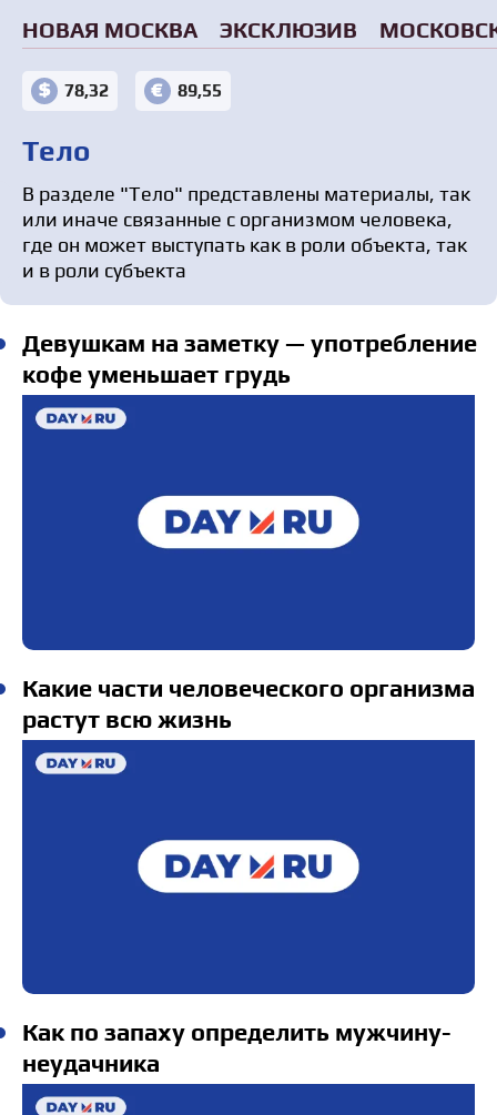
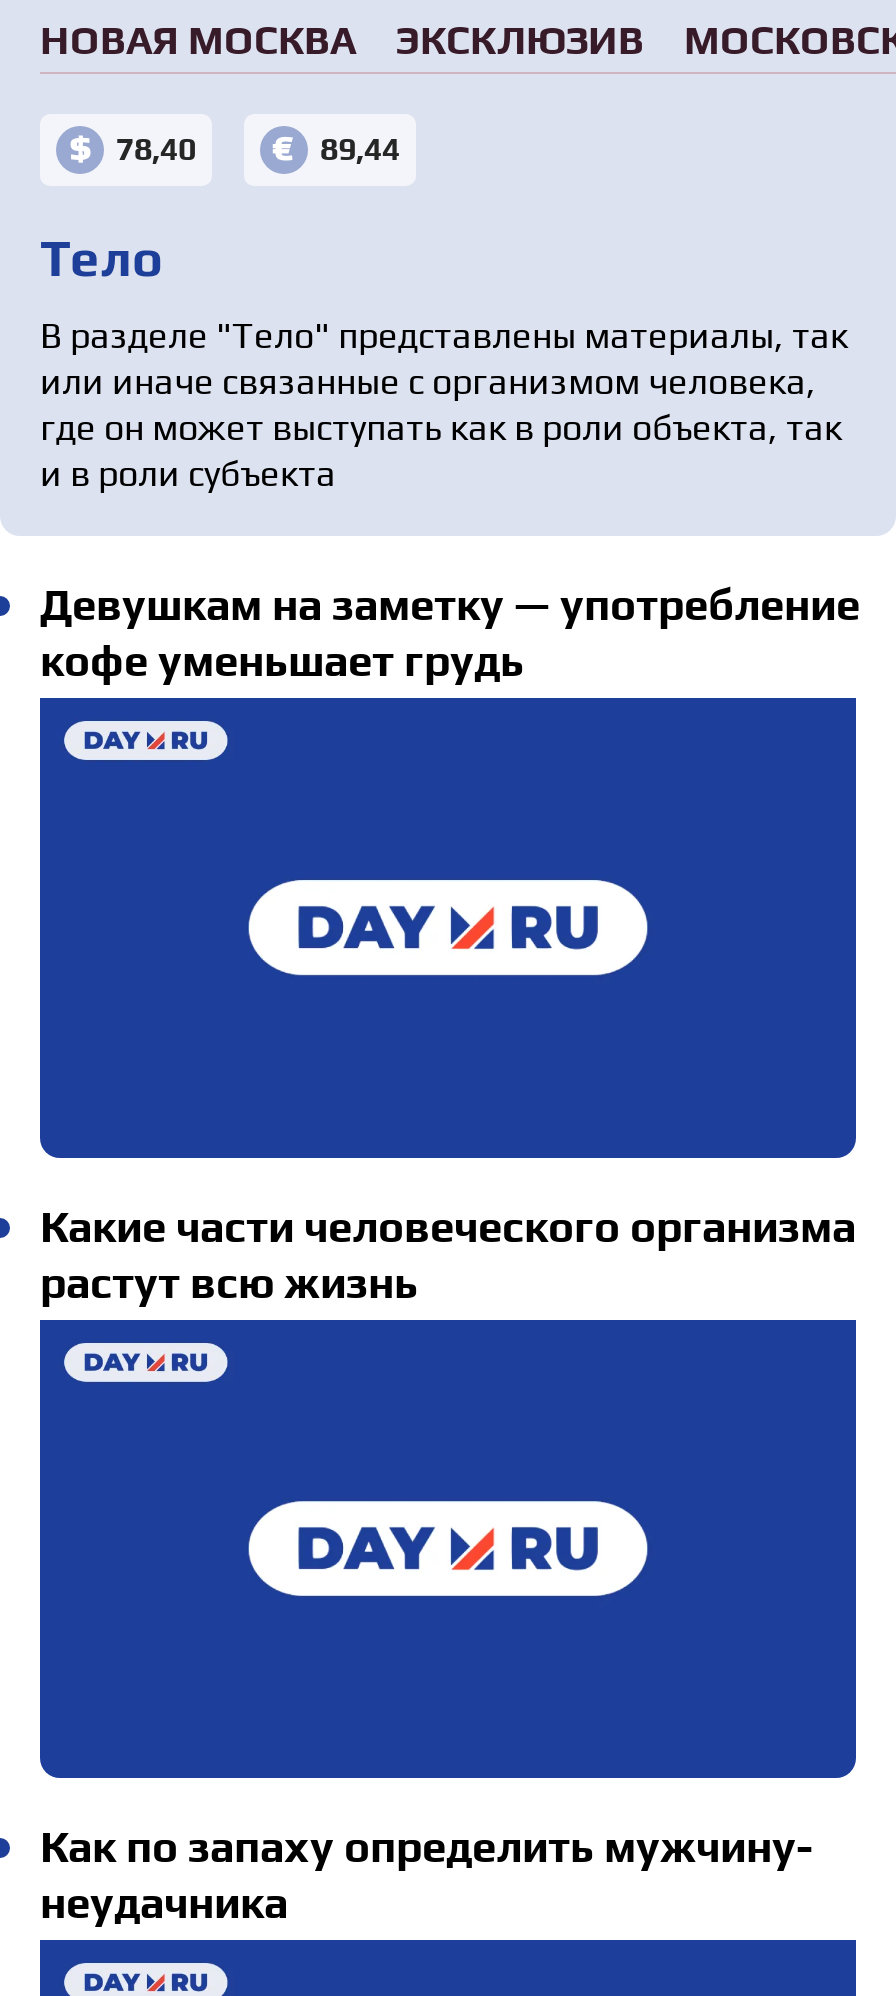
[64,80,109,101] 78,32 -> [116,130,196,168] 78,40
[177,80,222,101] 89,55 -> [320,130,400,168] 89,44

